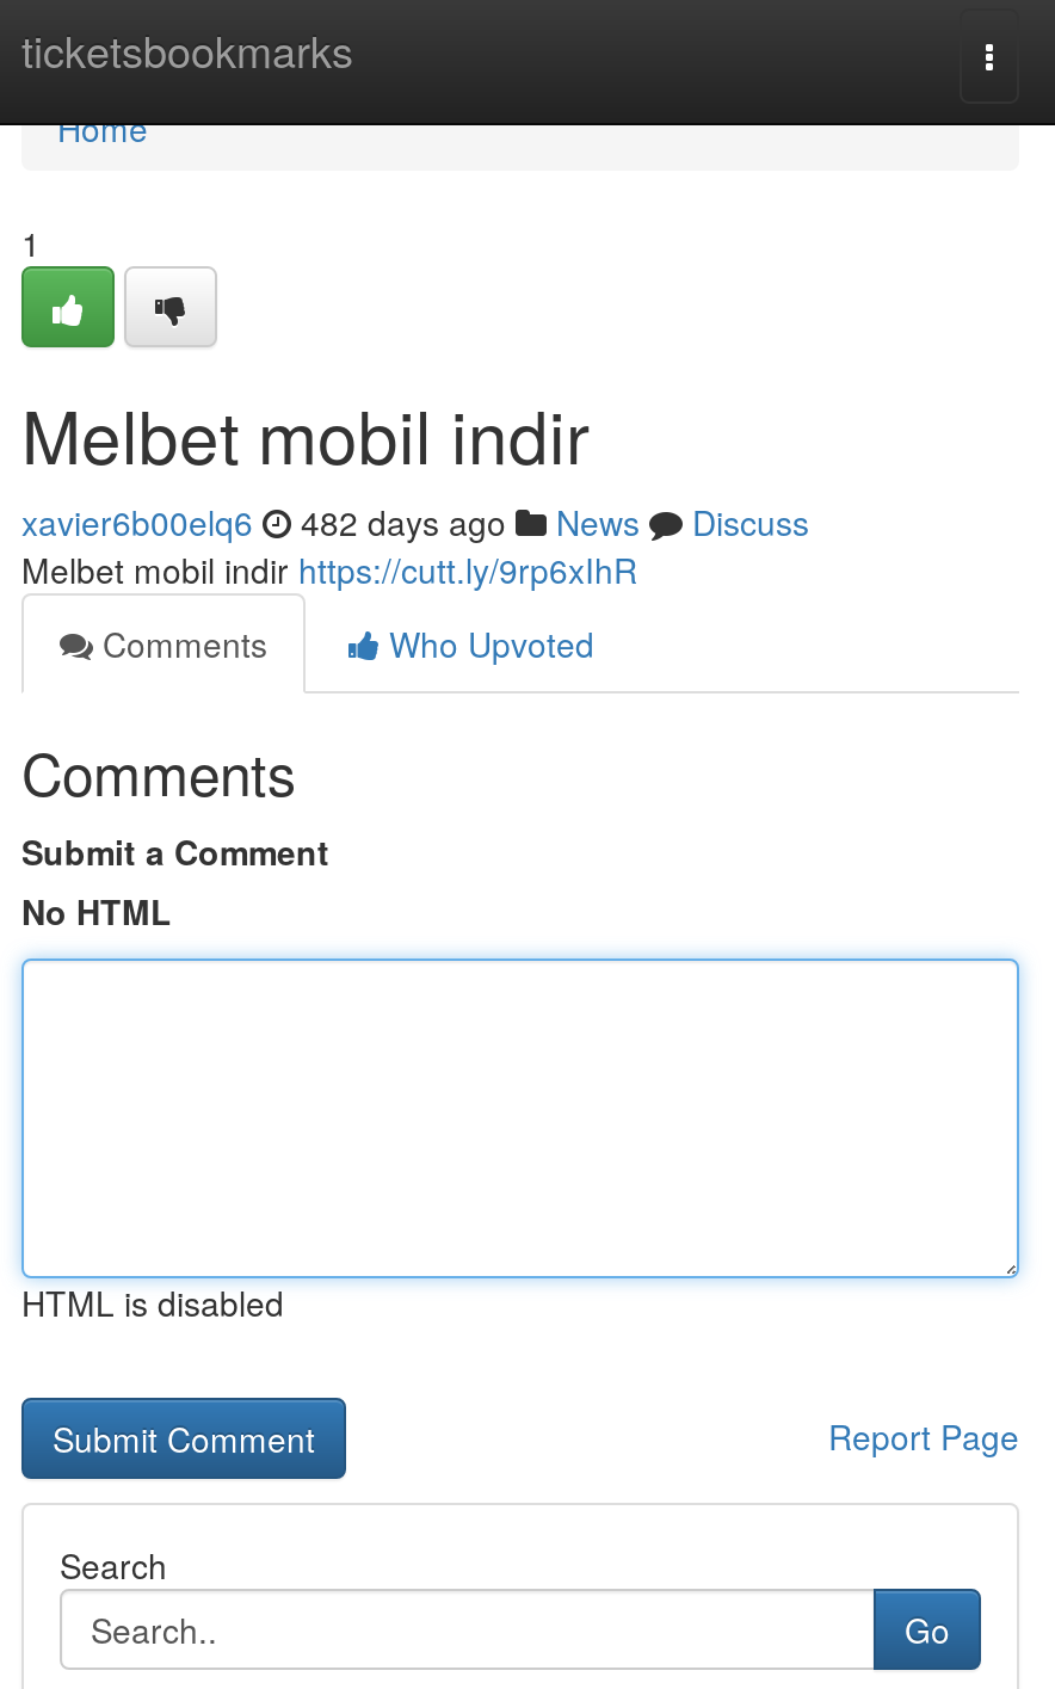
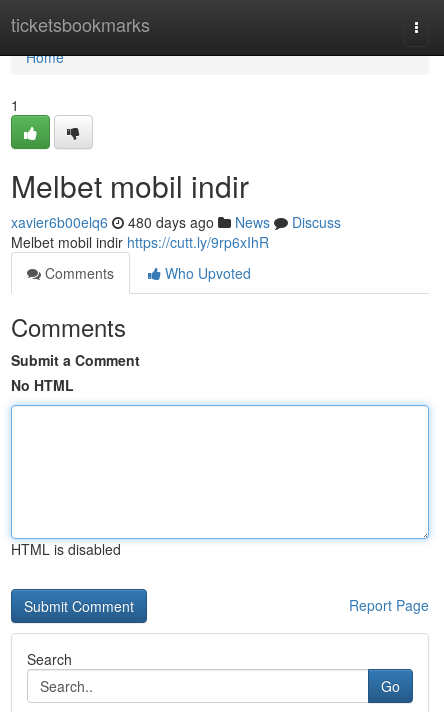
[21,498,809,545] xavier6b00elq6 482 days ago News Discuss -> [11,212,341,232] xavier6b00elq6 480 days ago News Discuss

